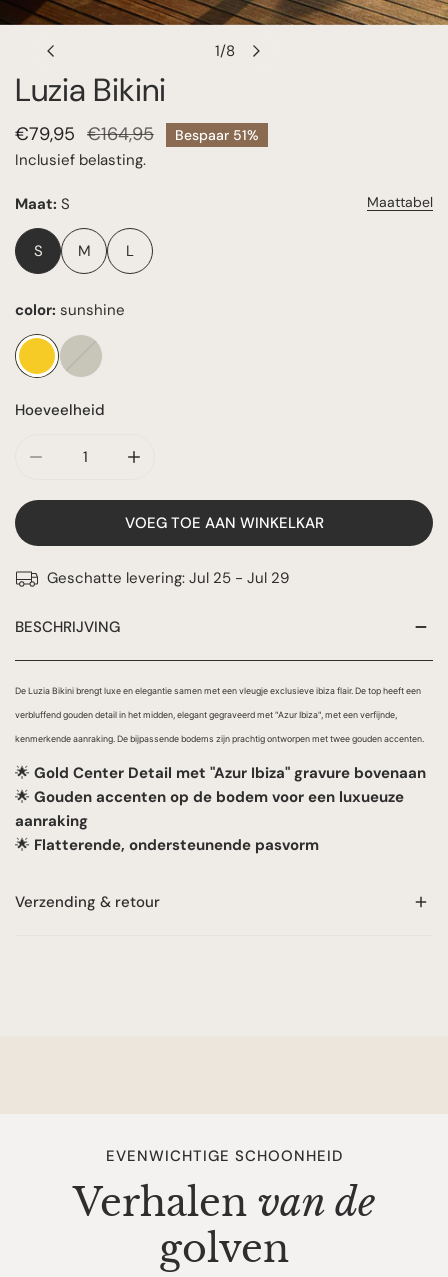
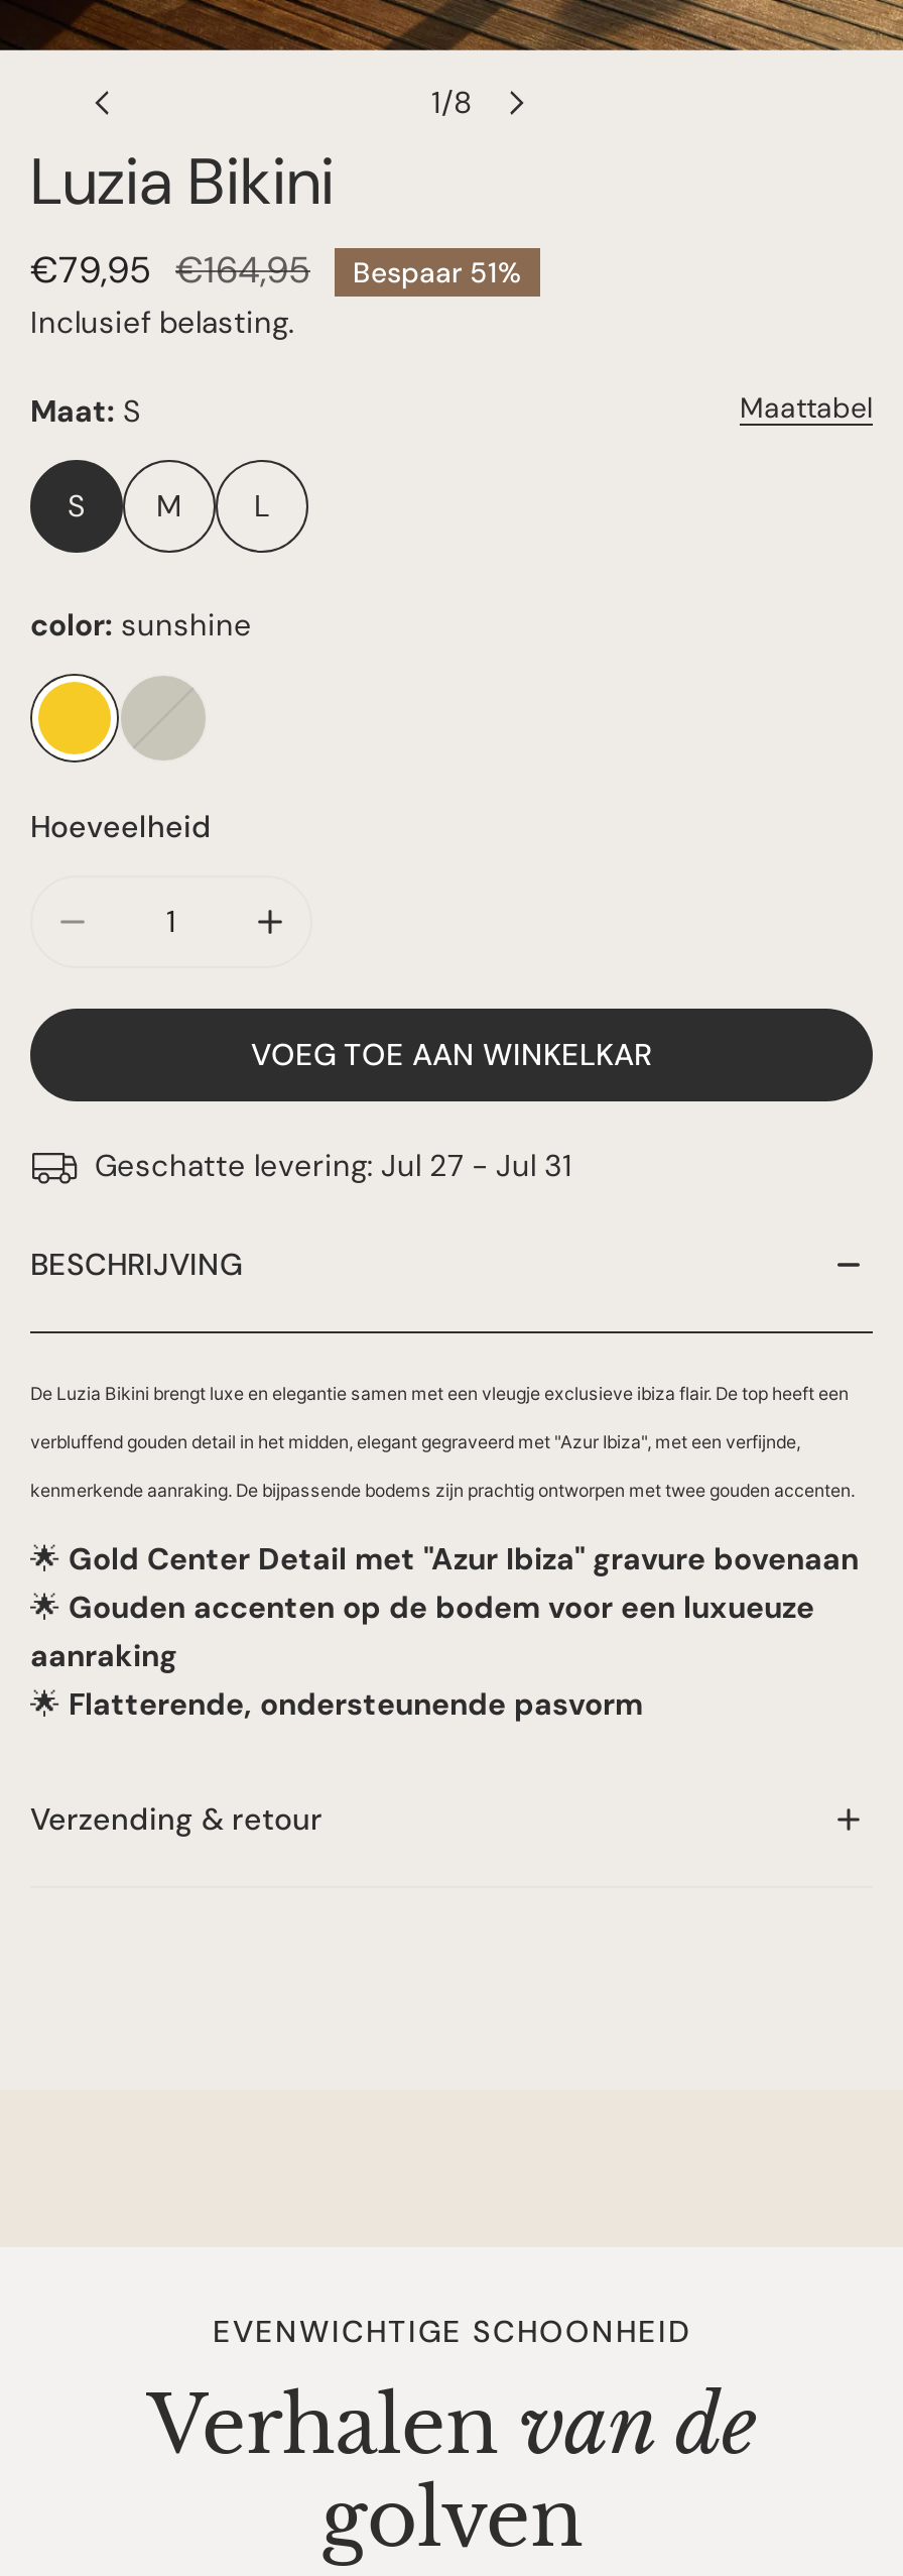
[47,568,289,588] Geschatte levering: Jul 25 - Jul 29 -> [95,1146,572,1187] Geschatte levering: Jul 27 - Jul 31

